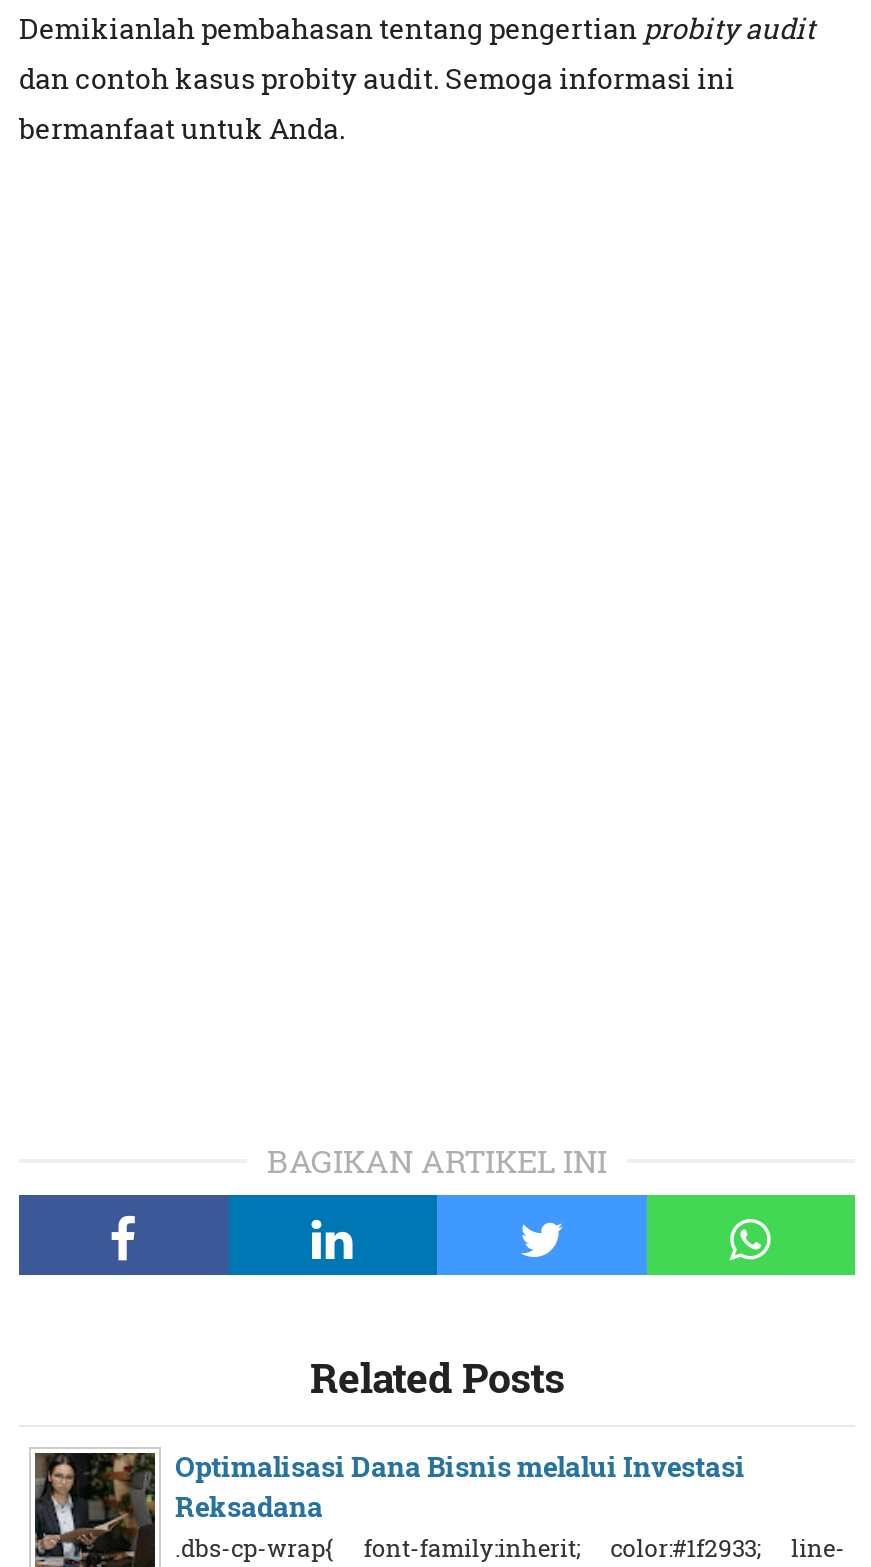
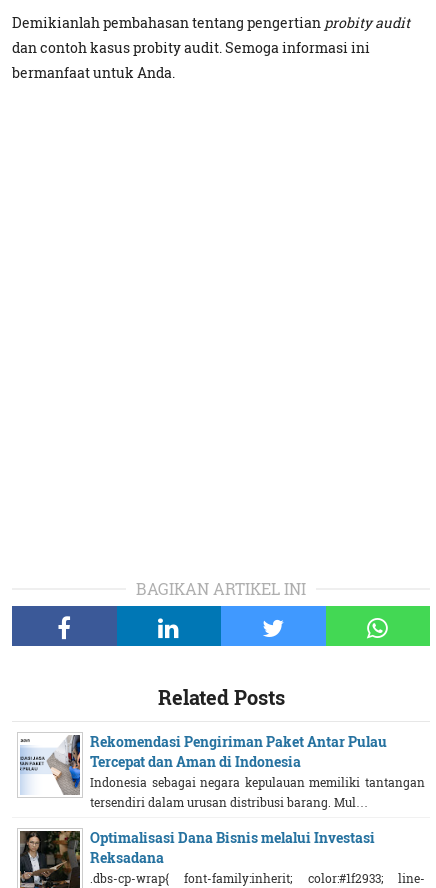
none -> [20,732,425,810] [image] | Rekomendasi Pengiriman Paket Antar Pulau | Tercepat dan Aman di Indonesia | Indonesia sebagai negara kepulauan memiliki tantangan | tersendiri dalam urusan distribusi barang. Mul…

